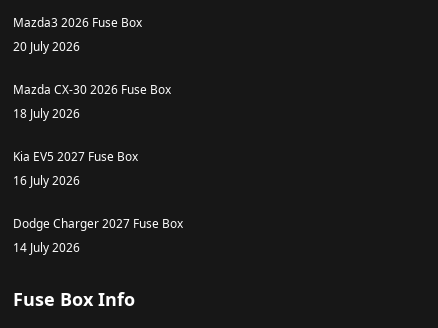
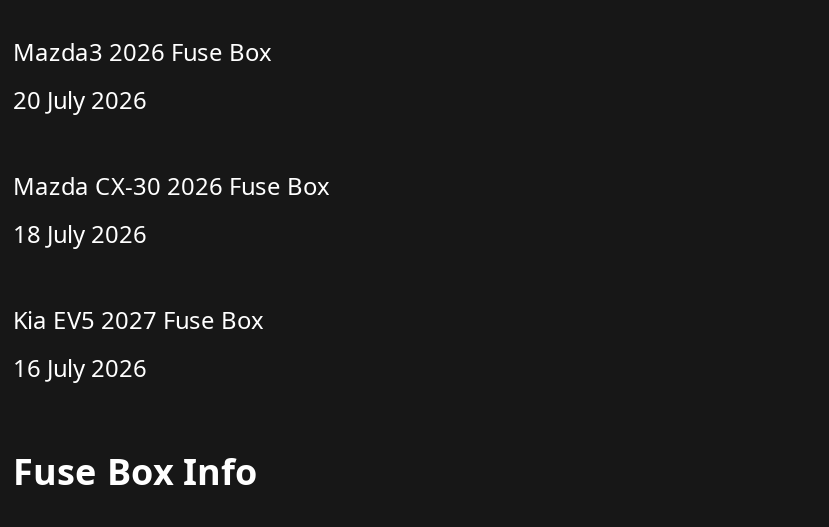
[13,215,183,255] Dodge Charger 2027 Fuse Box | 14 July 2026 -> none

